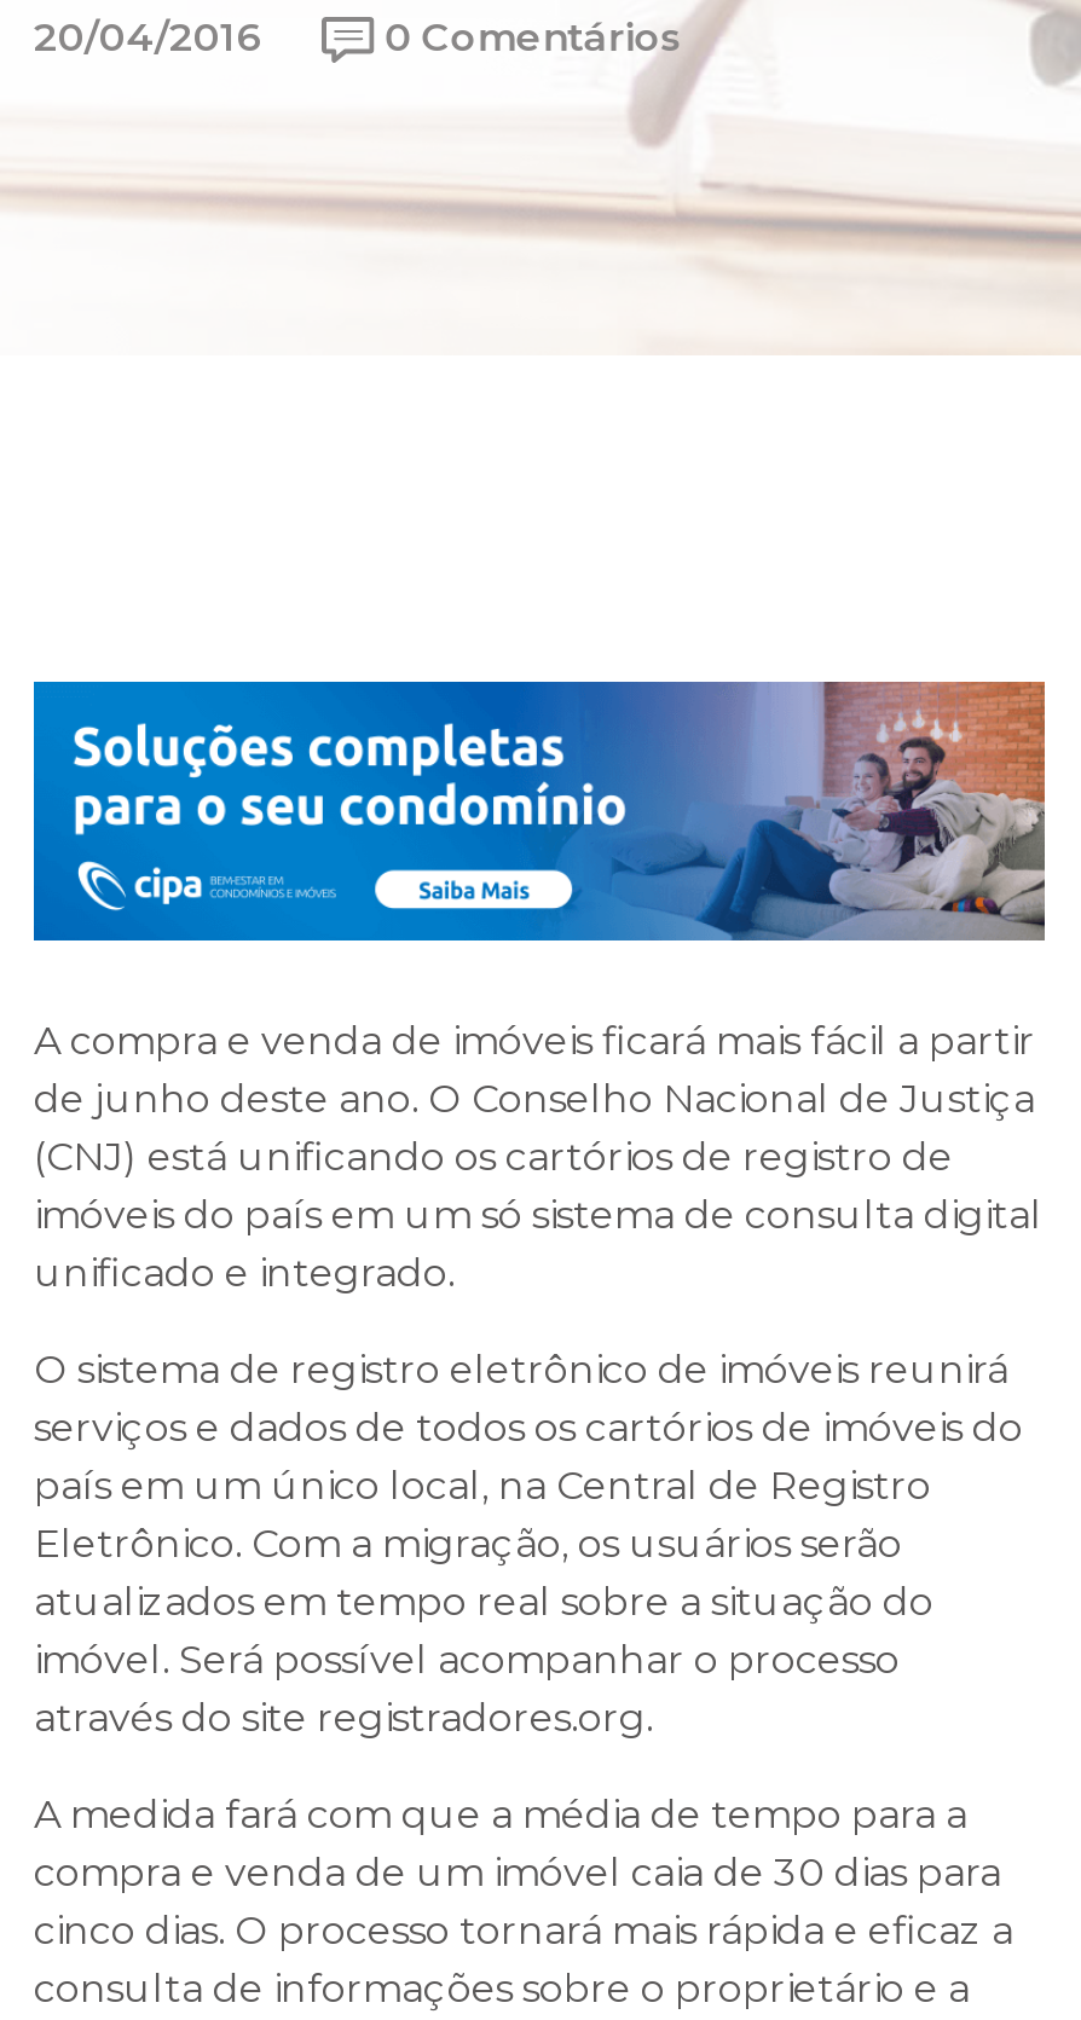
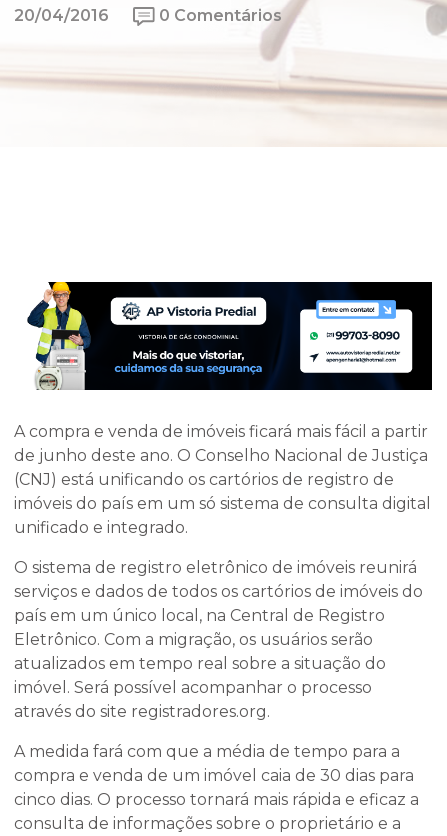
[31,679,1047,943] [image] -> [14,281,433,391] [image]

